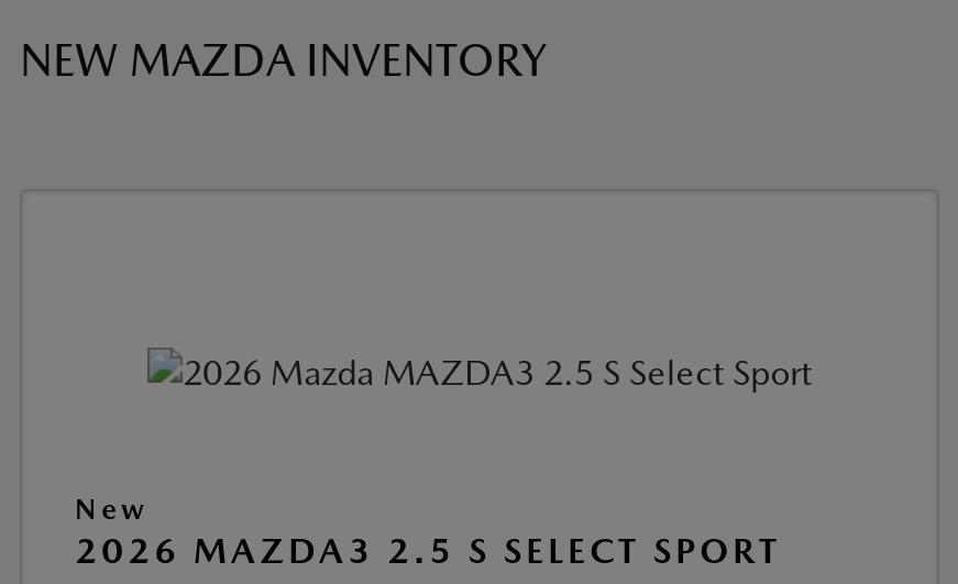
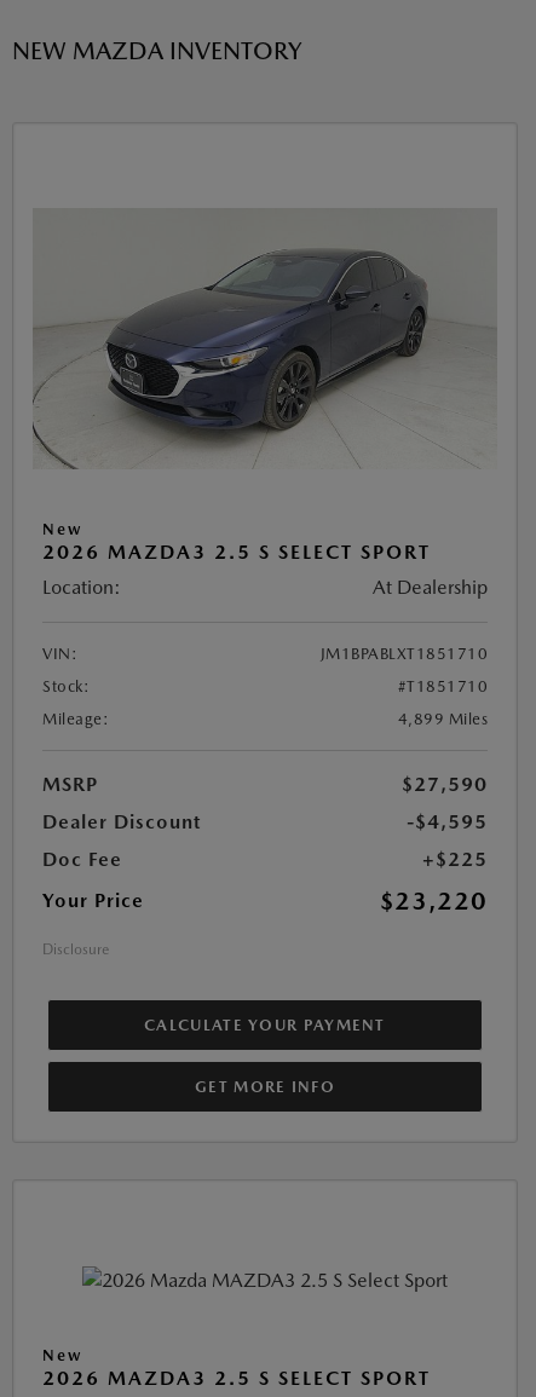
none -> [31,209,497,471] [image]
none -> [42,520,488,958] New | 2026 MAZDA3 2.5 S SELECT SPORT | Location: | At Dealership | VIN: | JM1BPABLXT1851710 | Stock: | #T1851710 | Mileage: | 4,899 Miles | MSRP | $27,590 | Dealer Discount | -$4,595 | Doc Fee | +$225 | Your Price | $23,220 | Disclosure
none -> [144,1016,386,1096] CALCULATE YOUR PAYMENT | GET MORE INFO

